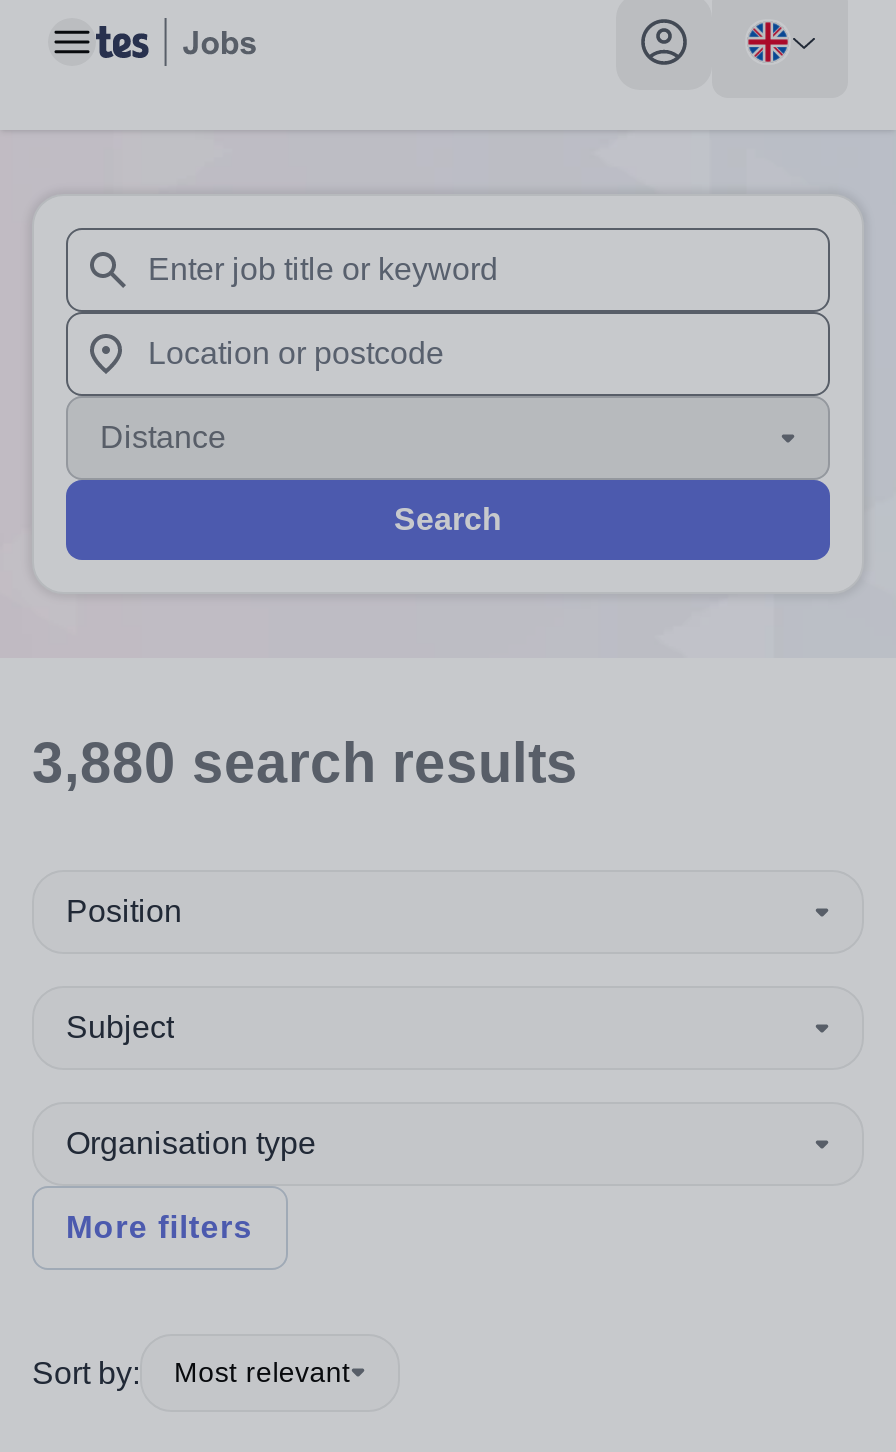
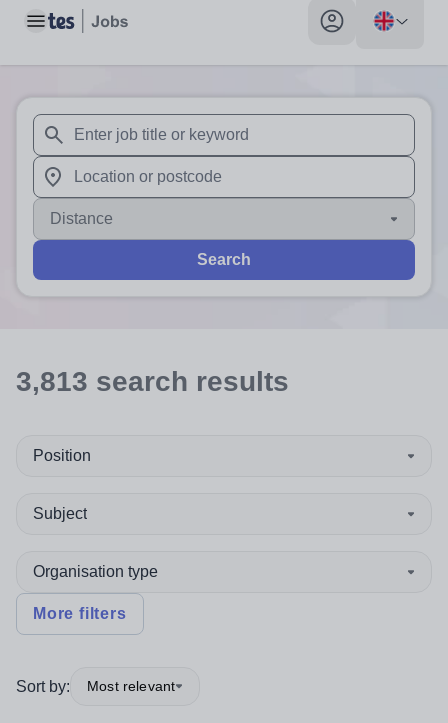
[32,732,578,794] 3,880 search results -> [16,366,289,397] 3,813 search results

